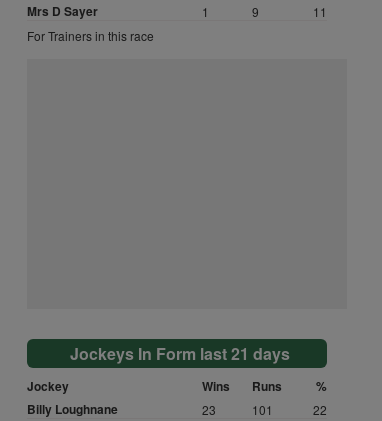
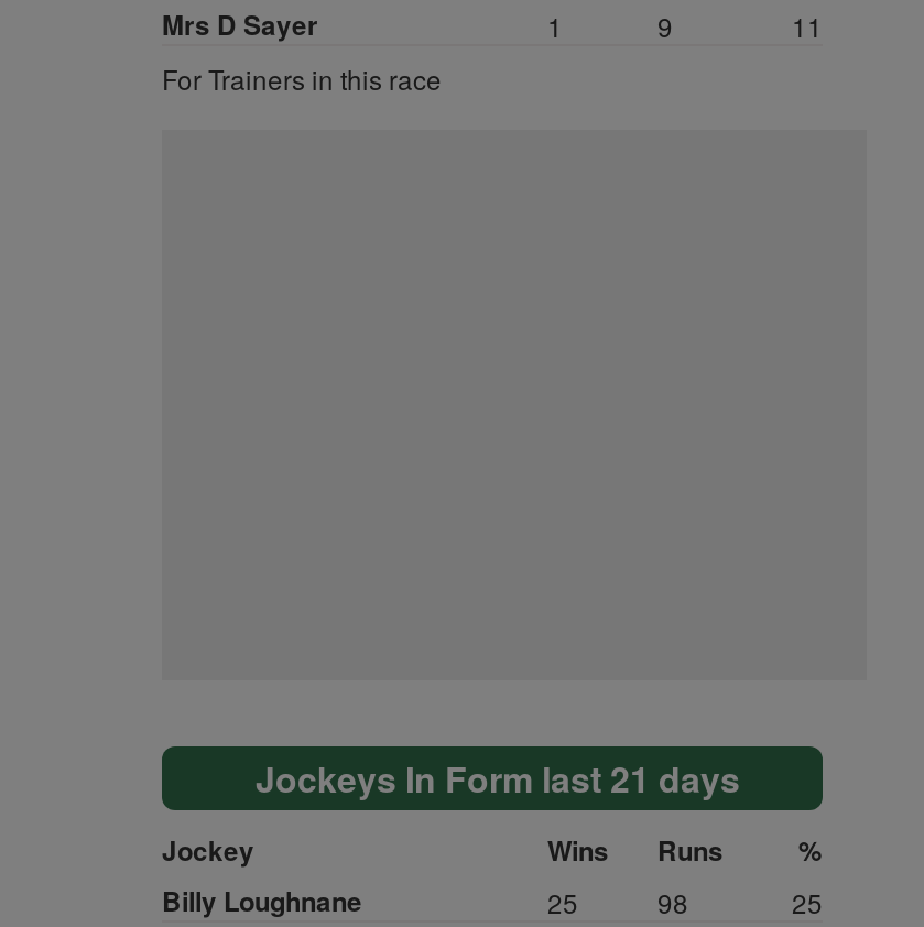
[202,401,216,418] 23 -> [547,883,578,921] 25
[252,401,273,418] 101 -> [657,883,688,921] 98
[313,401,327,418] 22 -> [792,883,823,921] 25

